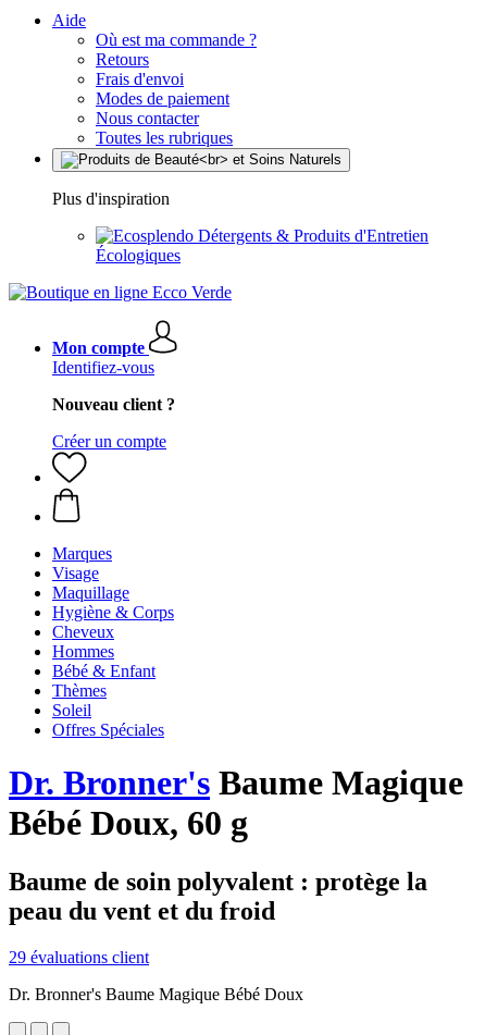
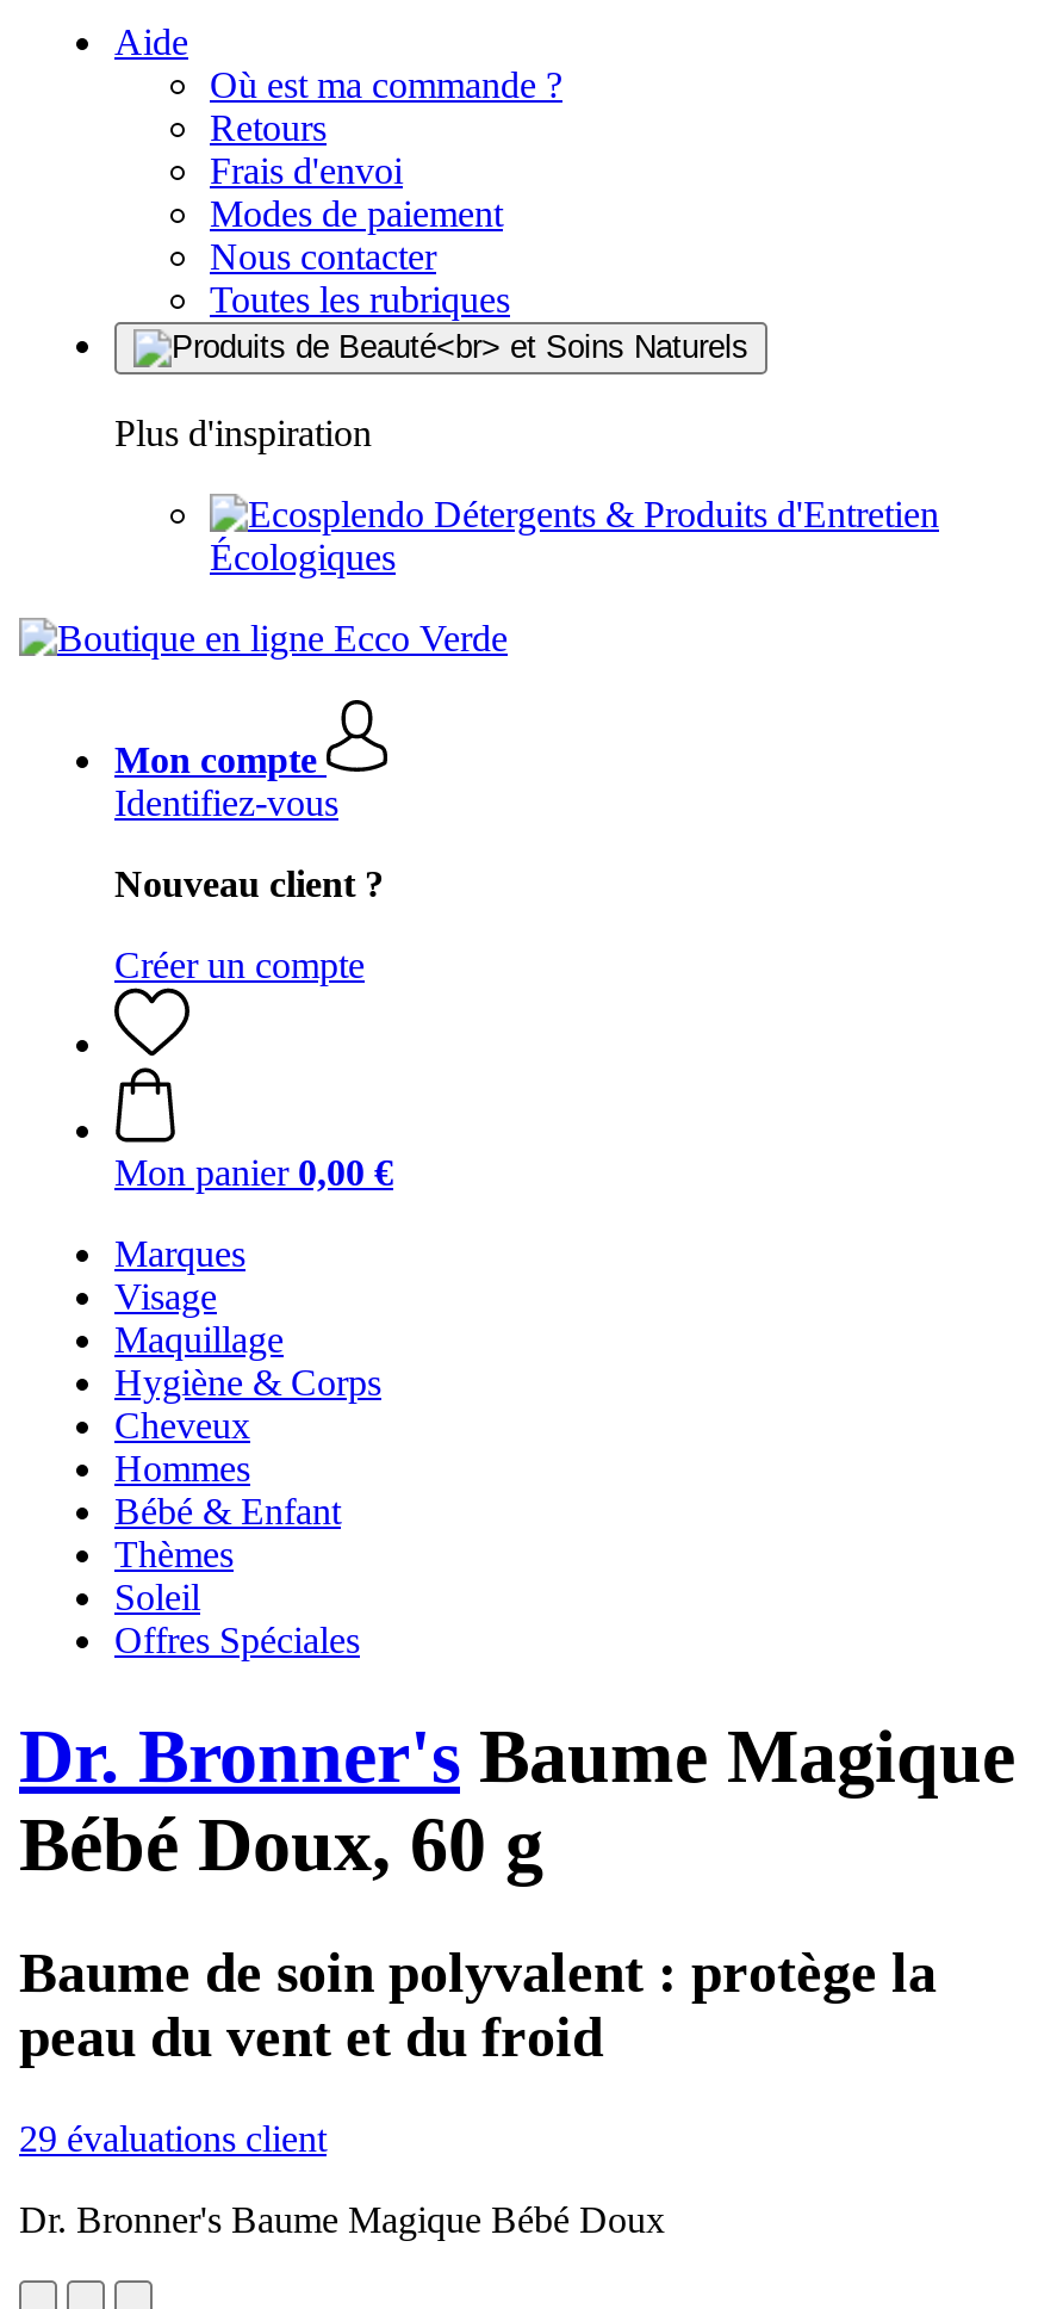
none -> [114,1152,393,1193] Mon panier 0,00 €

